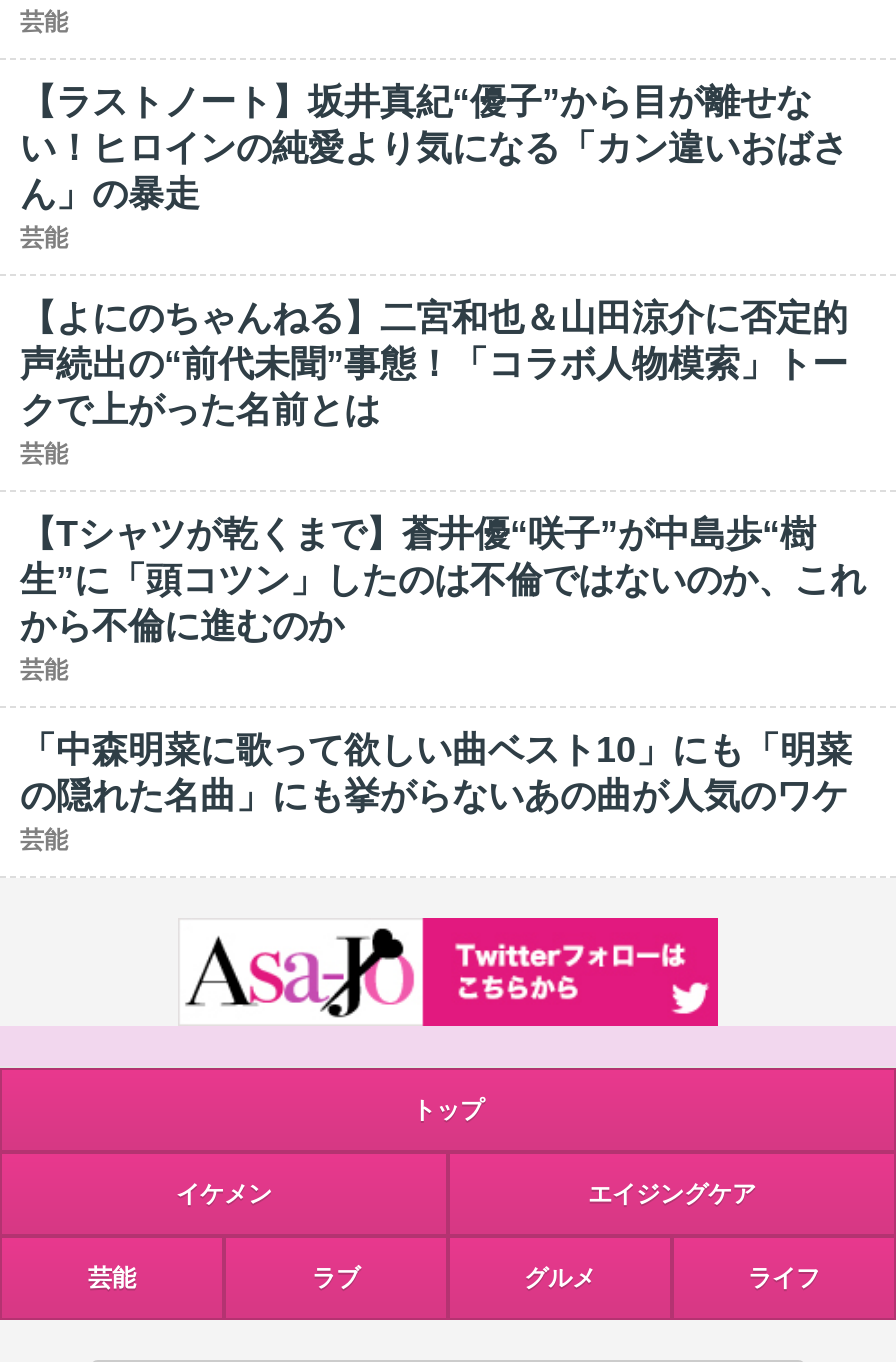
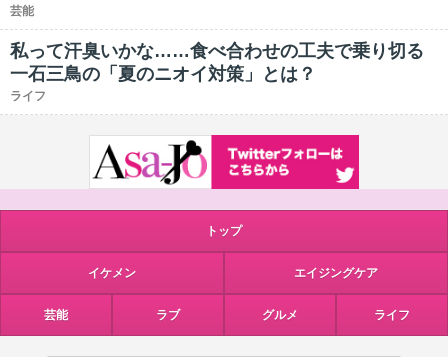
[20,82,866,854] 【ラストノート】坂井真紀“優子”から目が離せな | い！ヒロインの純愛より気になる「カン違いおばさ | ん」の暴走 | 芸能 | 【よにのちゃんねる】二宮和也＆山田涼介に否定的 | 声続出の“前代未聞”事態！「コラボ人物模索」トー | クで上がった名前とは | 芸能 | 【Tシャツが乾くまで】蒼井優“咲子”が中島歩“樹 | 生”に「頭コツン」したのは不倫ではないのか、これ | から不倫に進むのか | 芸能 | 「中森明菜に歌って欲しい曲ベスト10」にも「明菜 | の隠れた名曲」にも挙がらないあの曲が人気のワケ | 芸能 -> [10,41,424,103] 私って汗臭いかな……食べ合わせの工夫で乗り切る | 一石三鳥の「夏のニオイ対策」とは？ | ライフ

